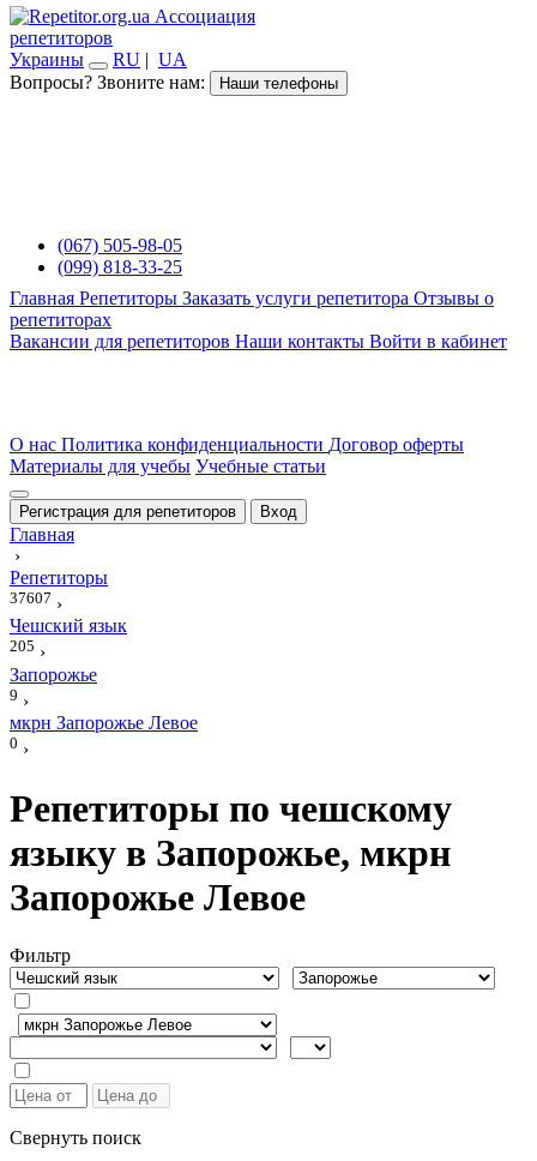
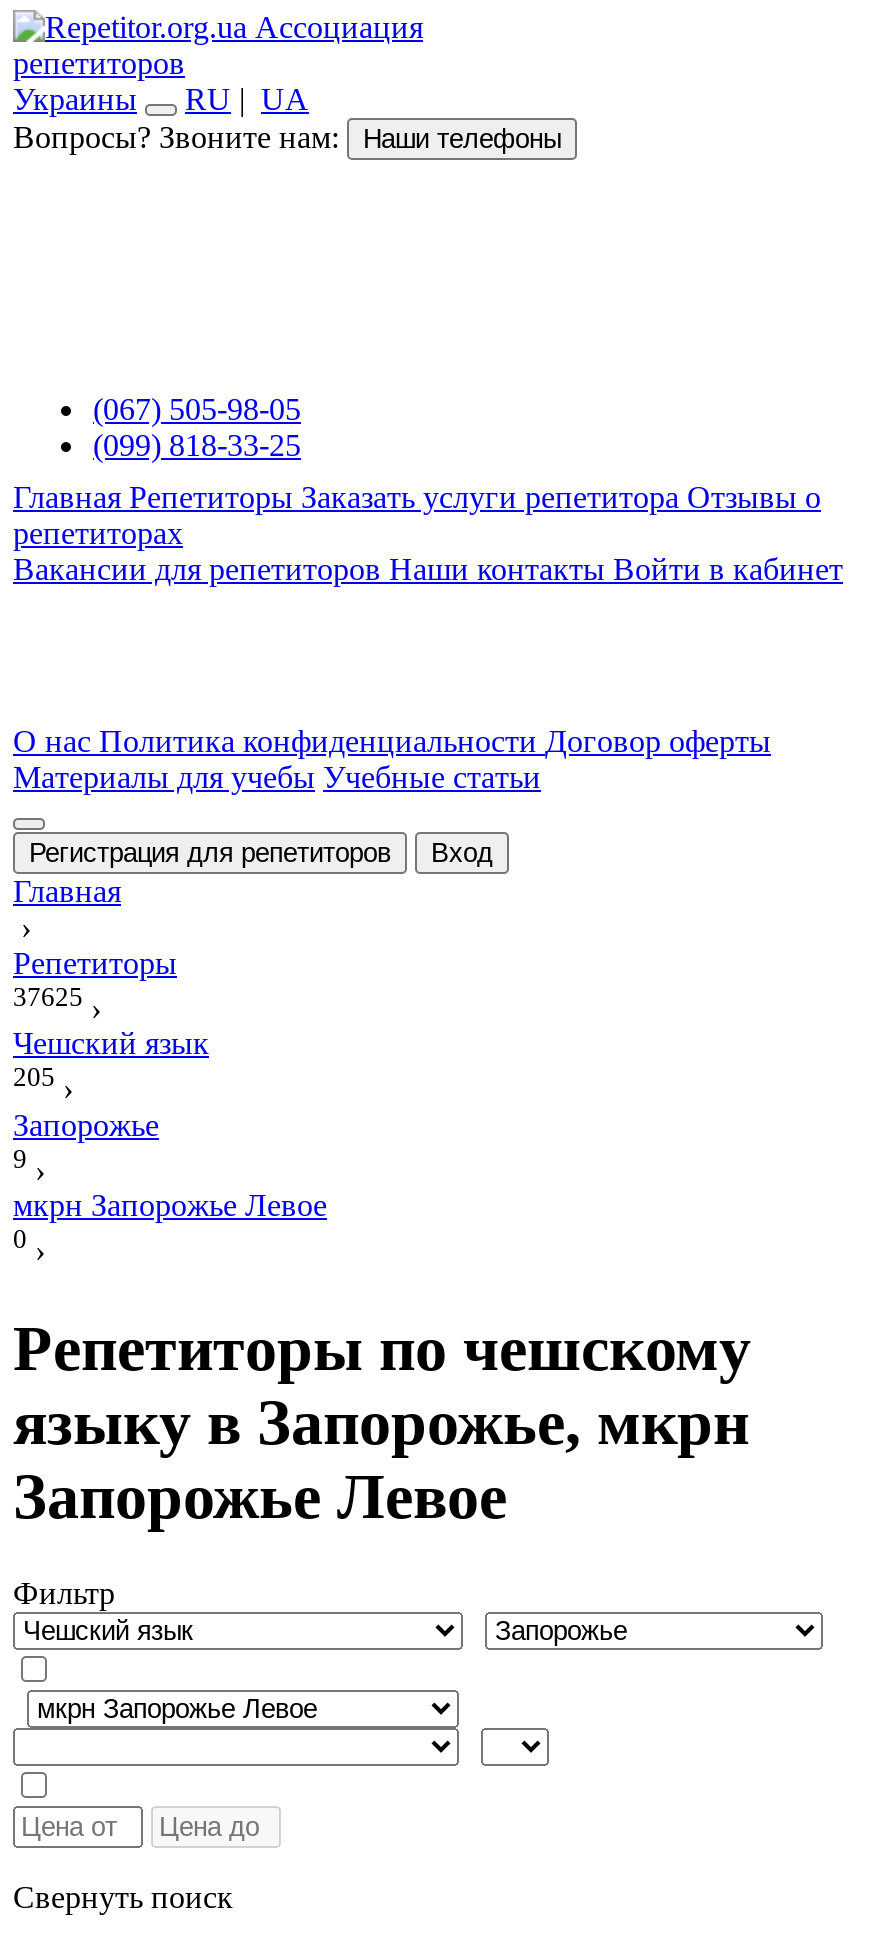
[10,589,67,614] 37607 › -> [13,982,109,1025] 37625 ›

